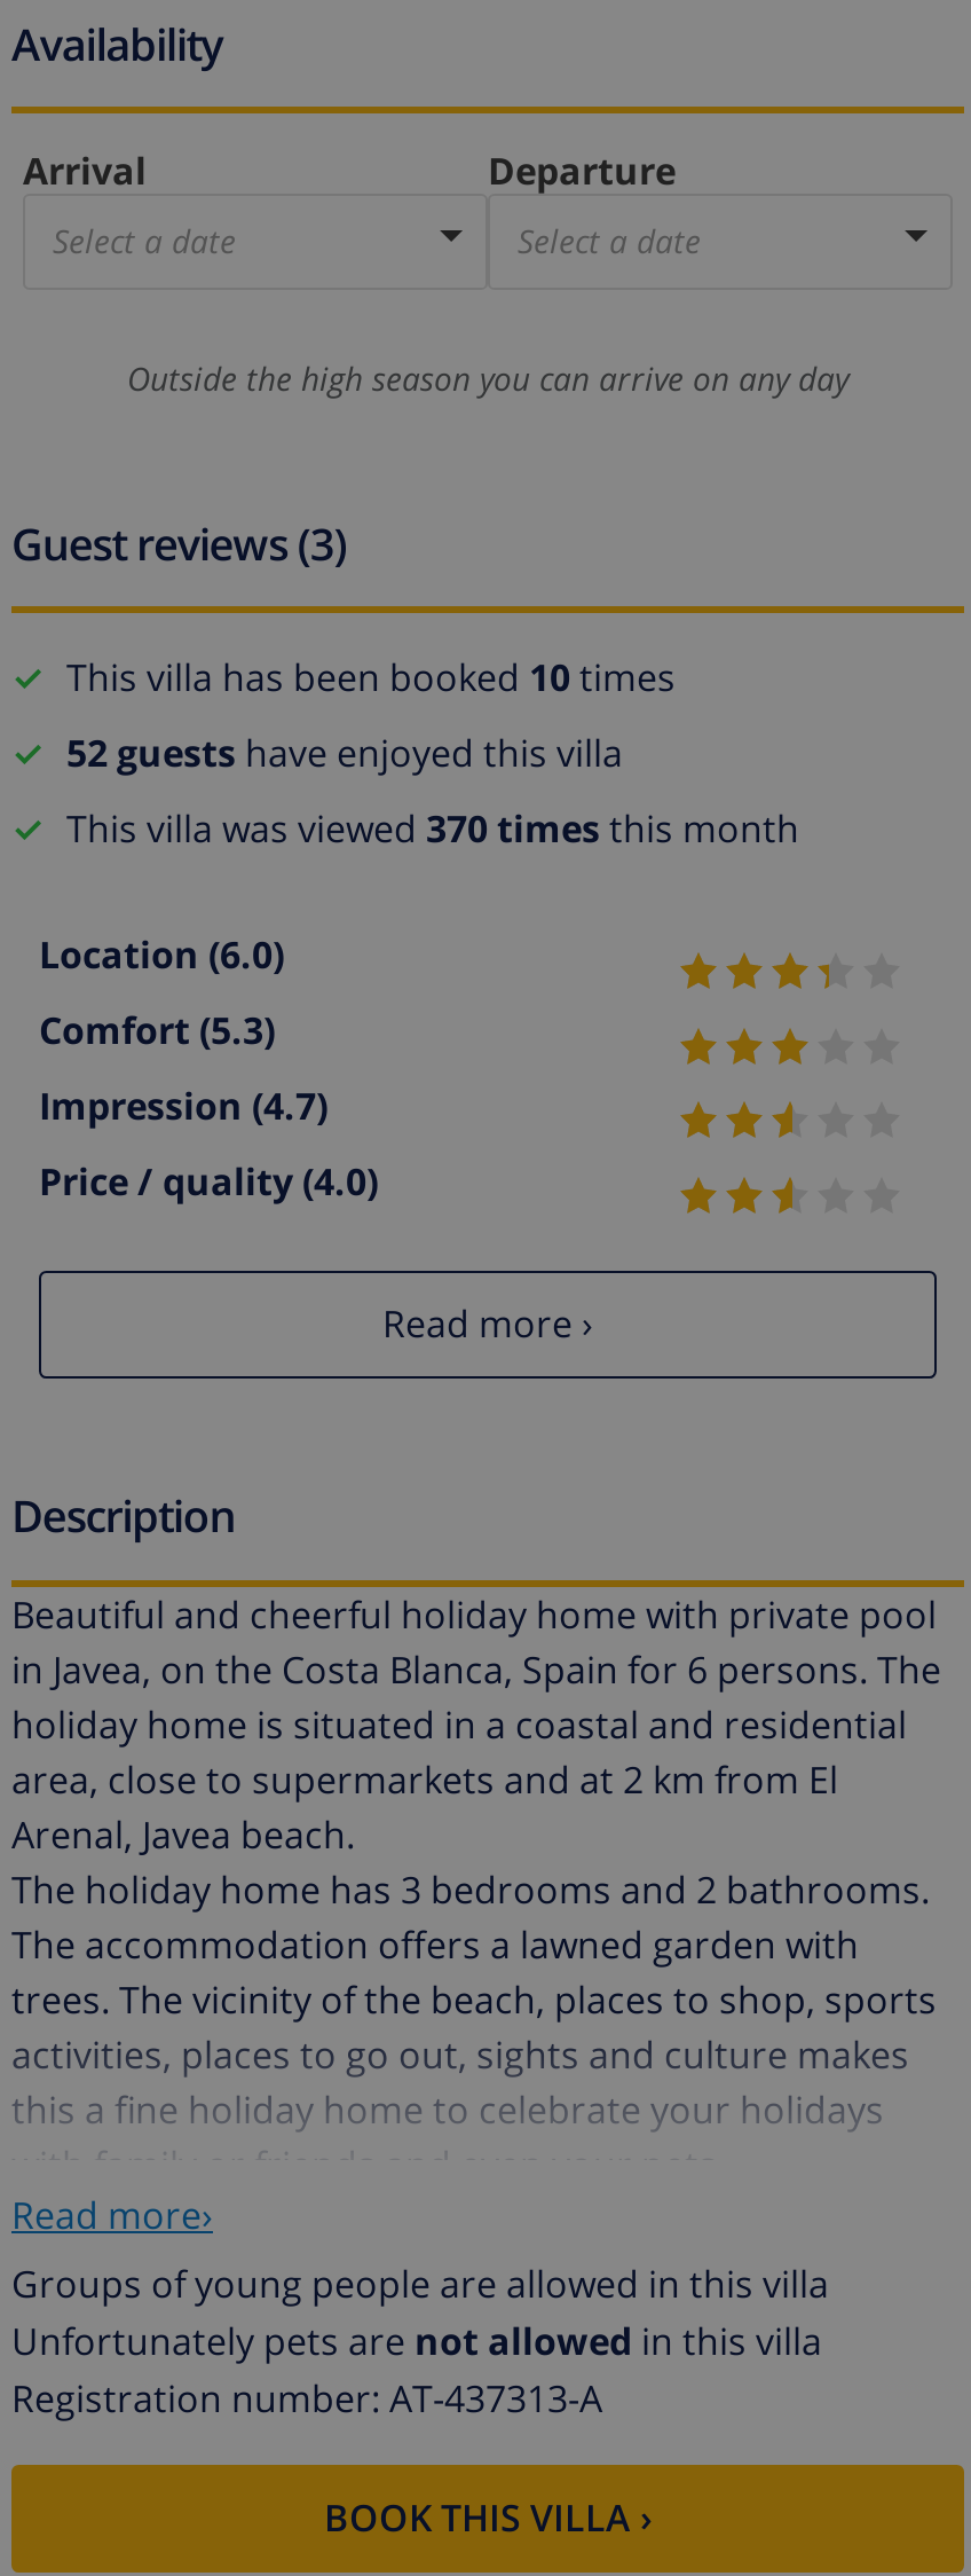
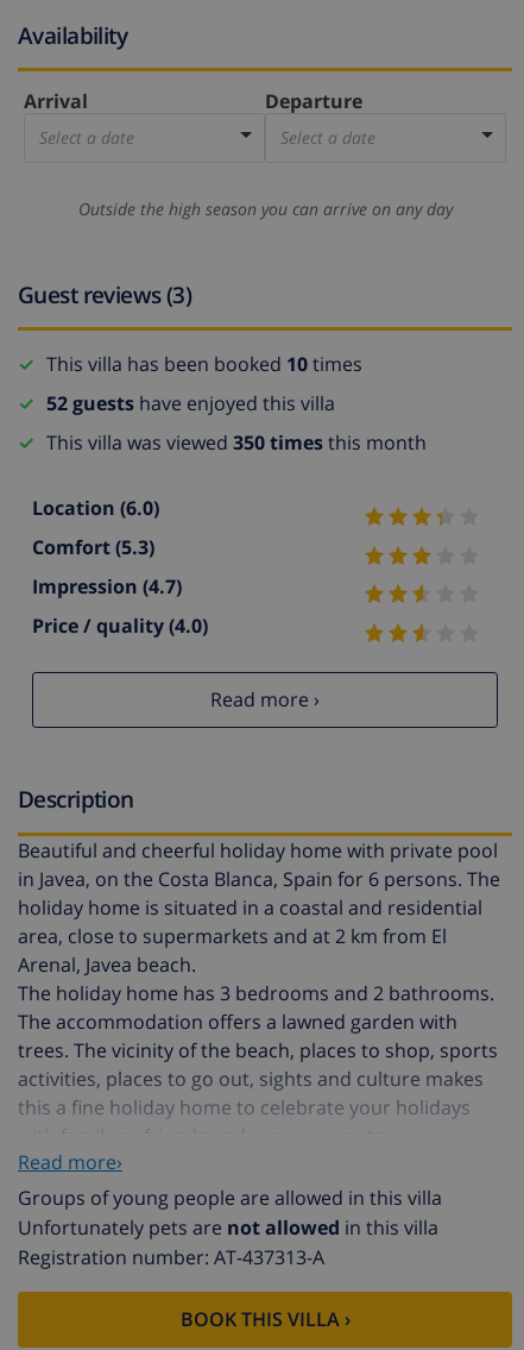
[66,804,799,855] This villa was viewed 370 times this month -> [46,430,427,456] This villa was viewed 350 times this month

